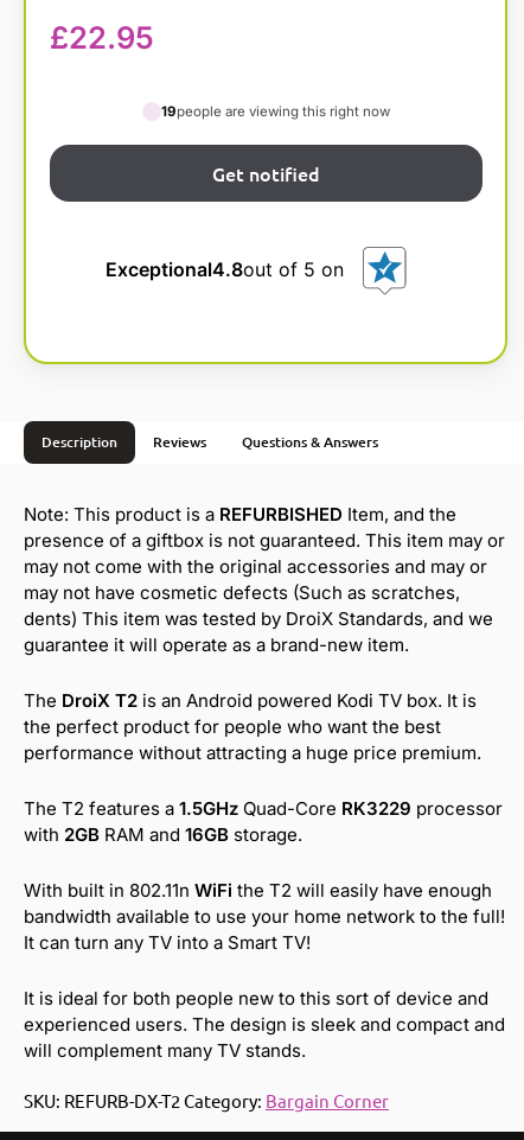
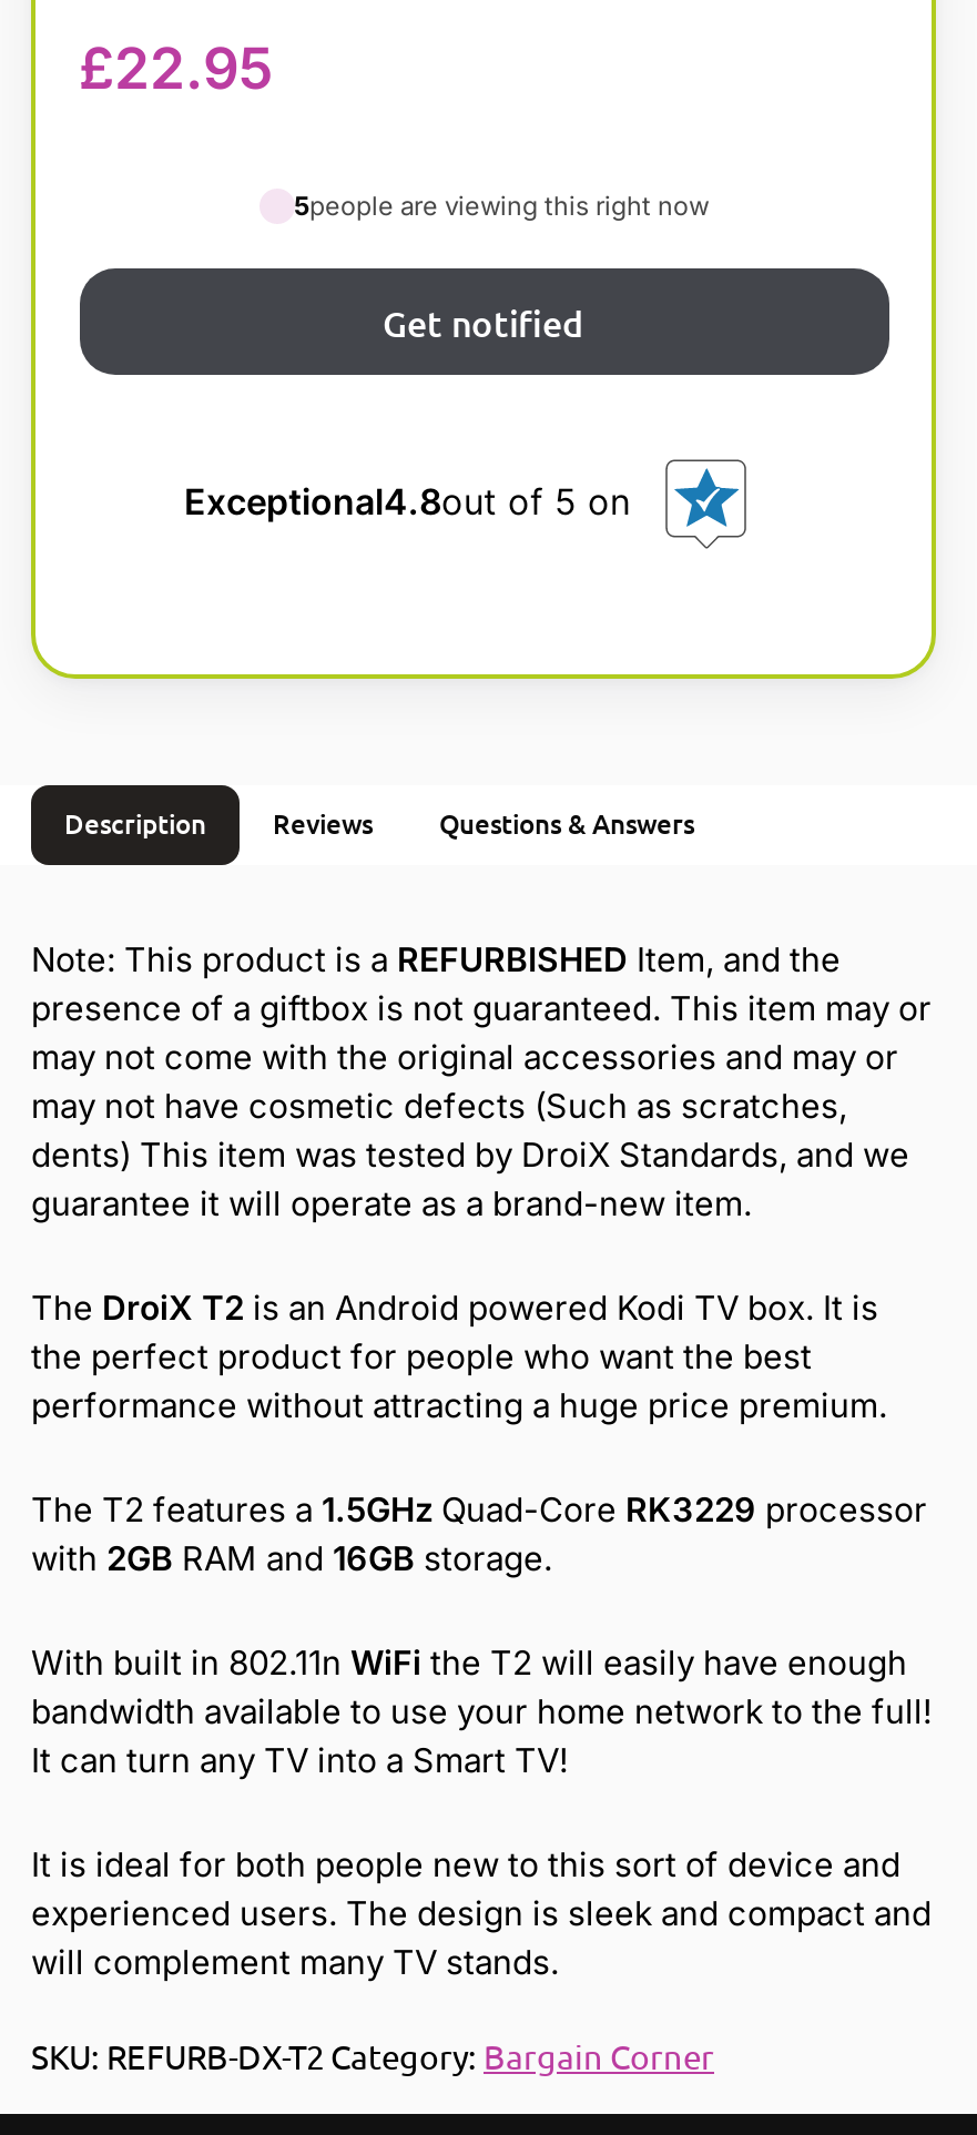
[161,103,389,120] 19people are viewing this right now -> [294,191,709,222] 5people are viewing this right now

